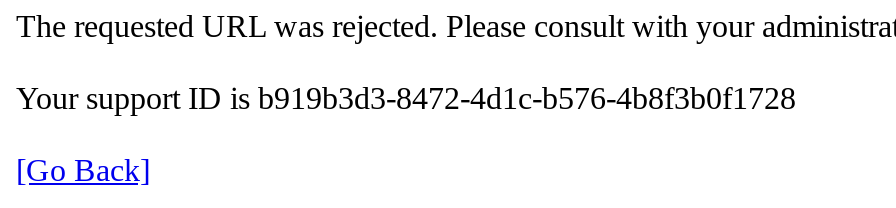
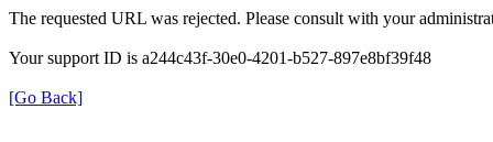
[16,81,796,115] Your support ID is b919b3d3-8472-4d1c-b576-4b8f3b0f1728 -> [9,48,431,67] Your support ID is a244c43f-30e0-4201-b527-897e8bf39f48

